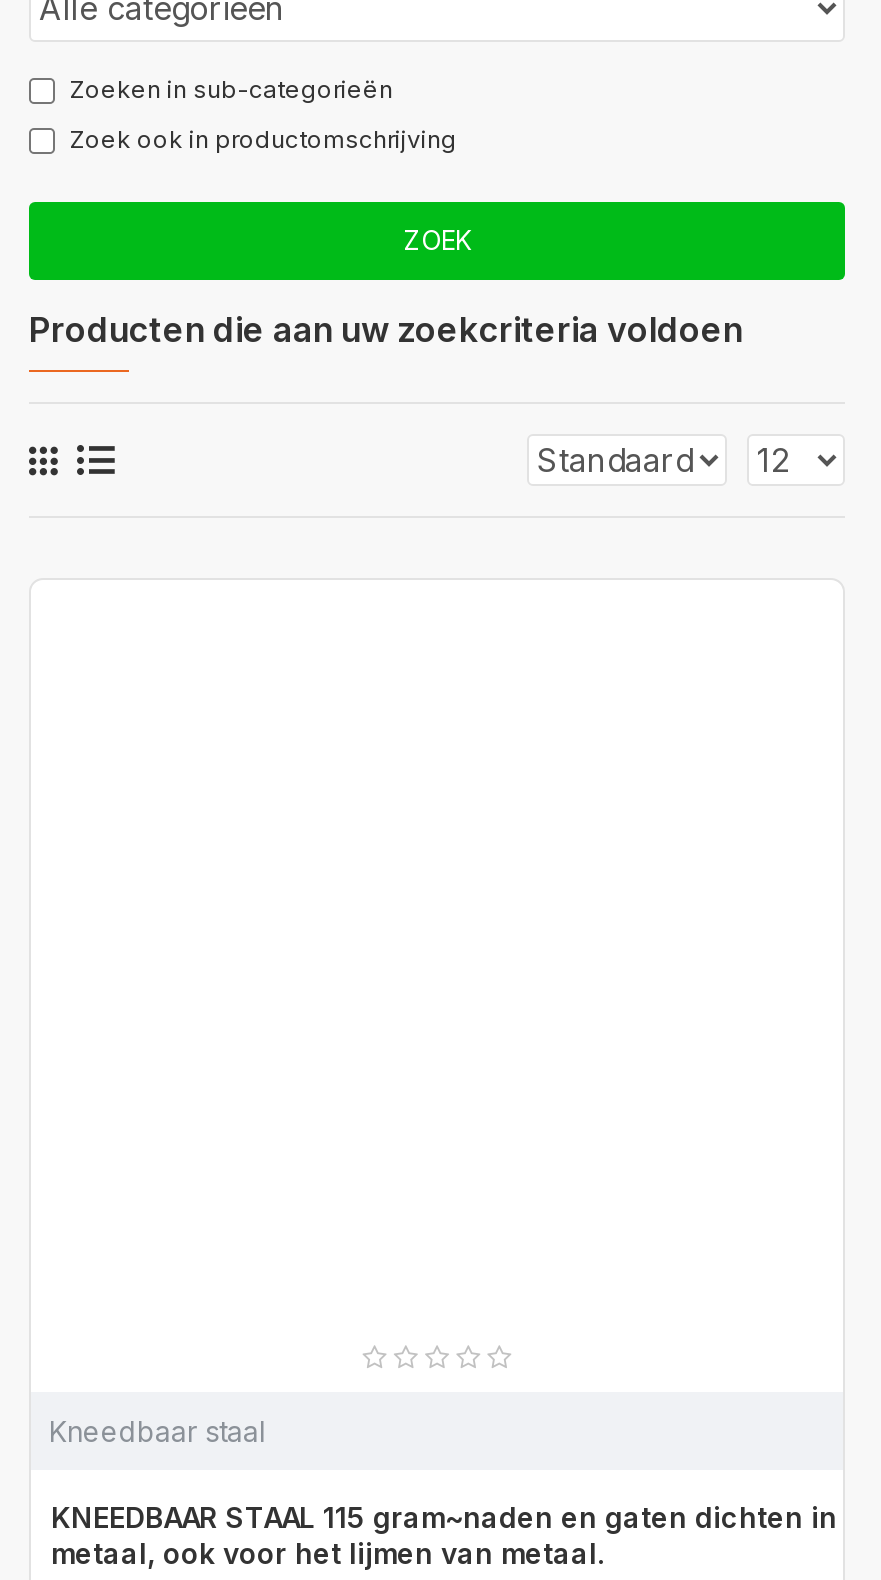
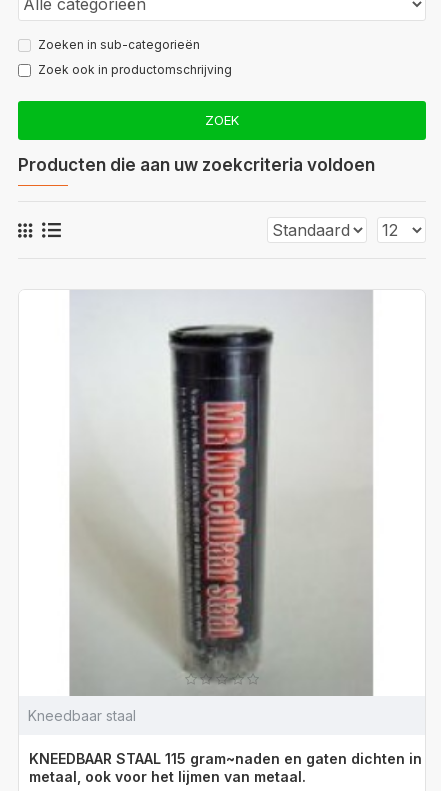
none -> [69,290,374,696] [image]

